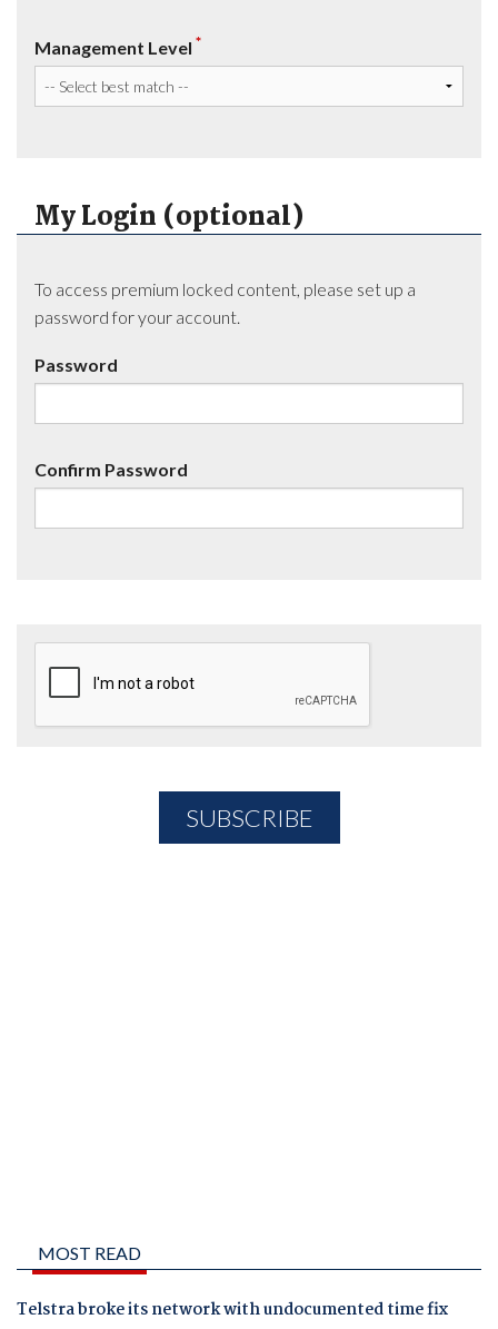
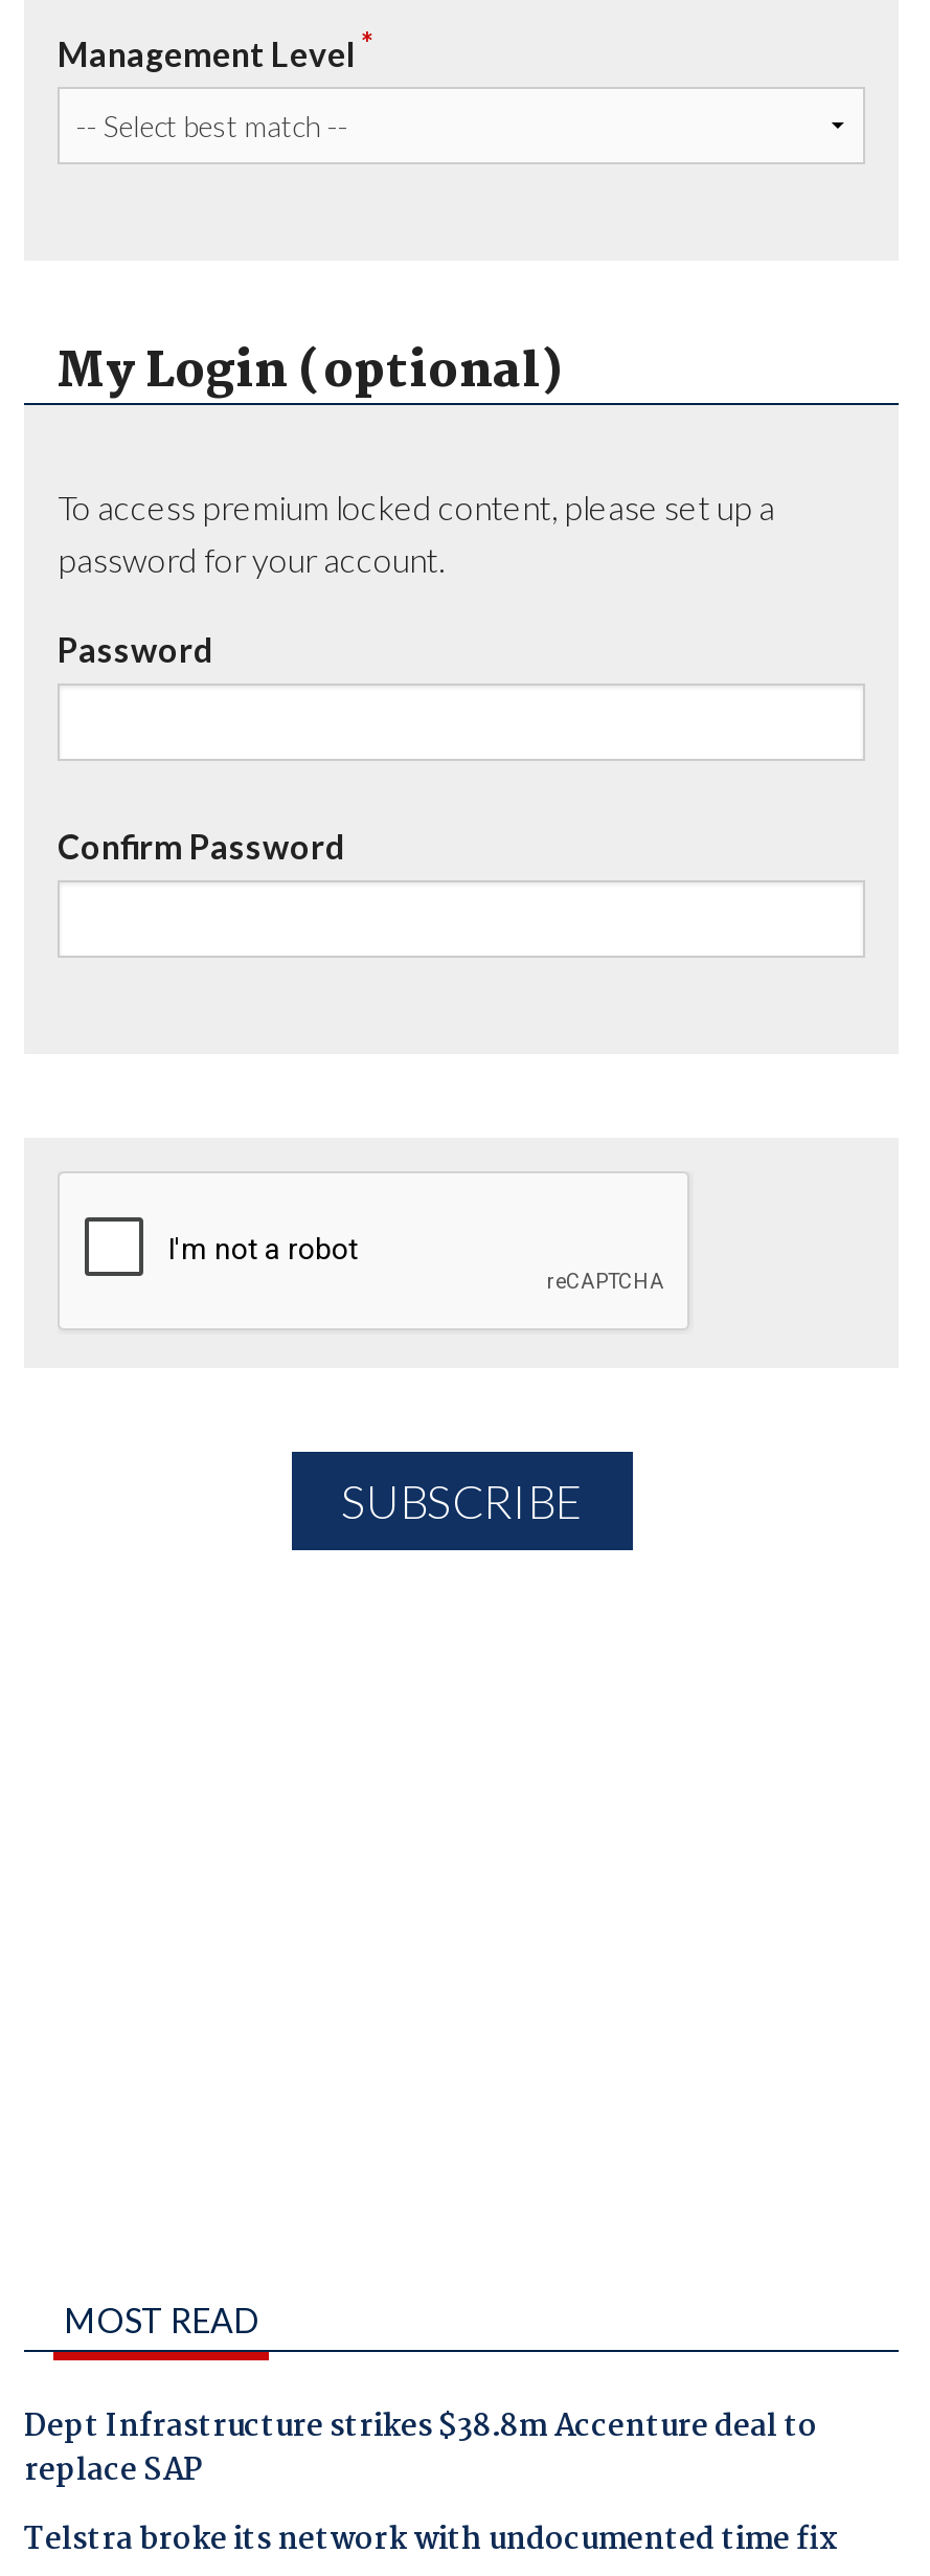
none -> [24,2403,817,2497] Dept Infrastructure strikes $38.8m Accenture deal to | replace SAP

